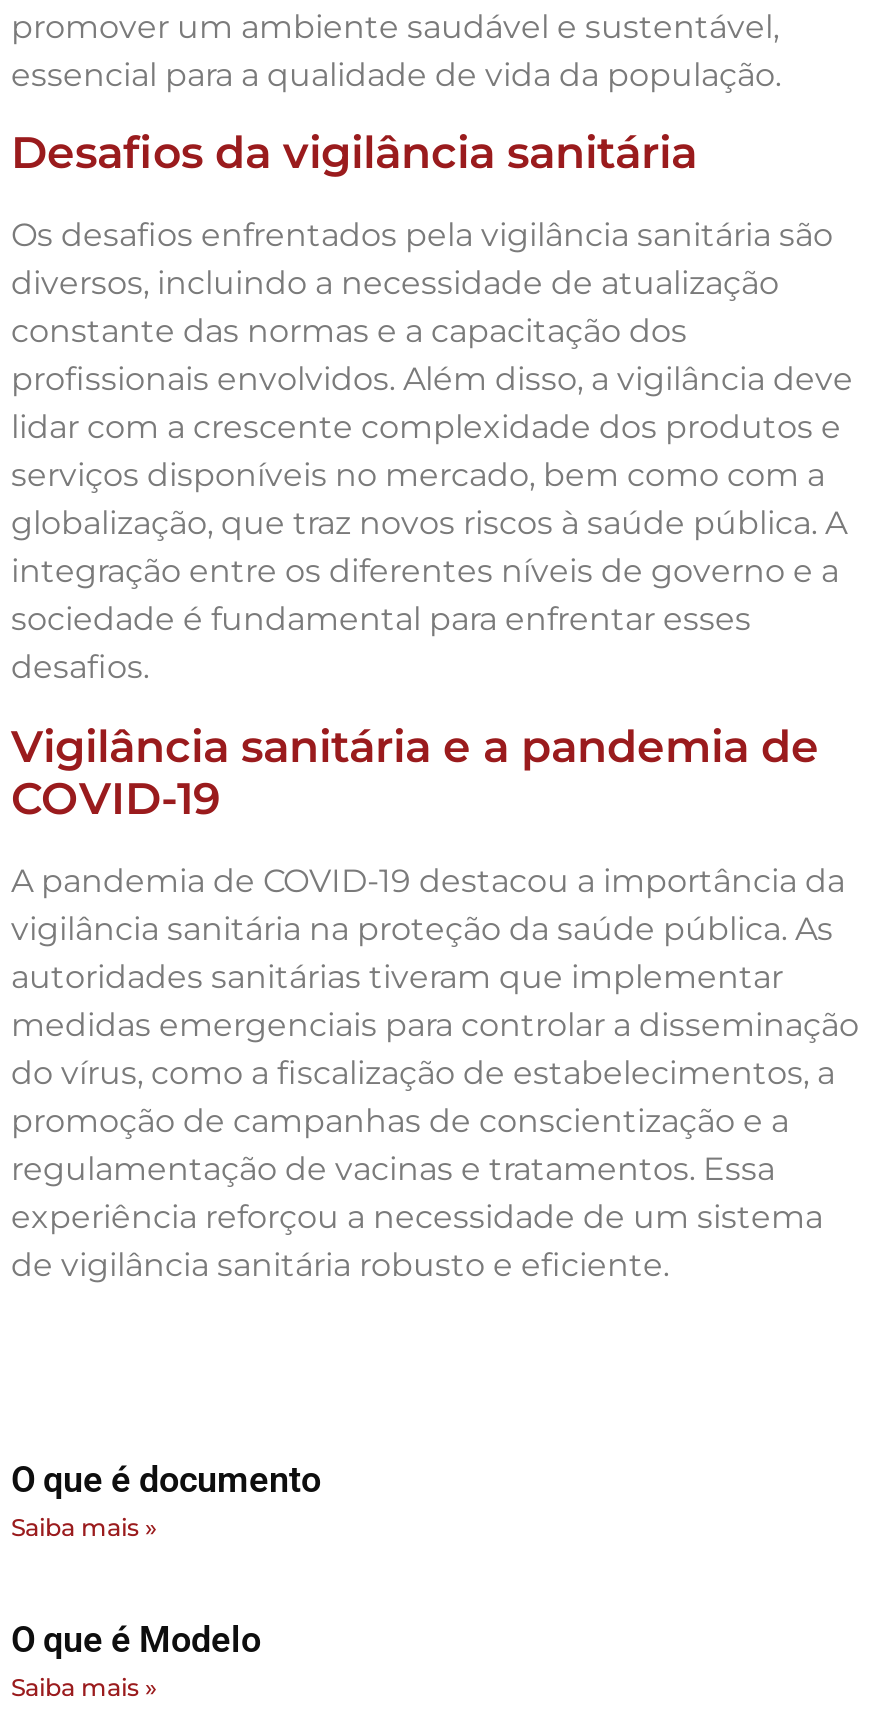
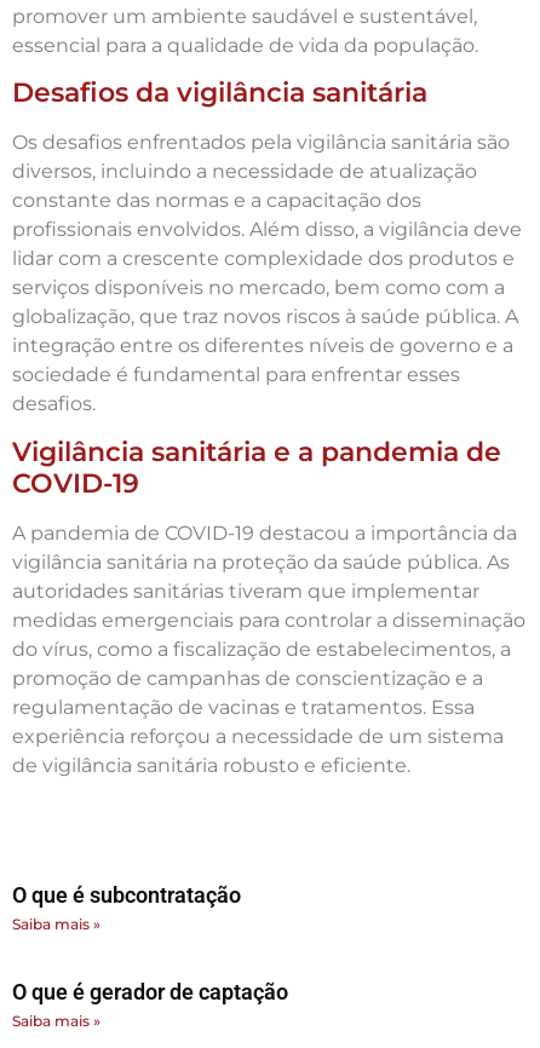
[11,1458,321,1500] O que é documento -> [12,882,241,908] O que é subcontratação
[11,1618,261,1660] O que é Modelo -> [12,979,288,1004] O que é gerador de captação

